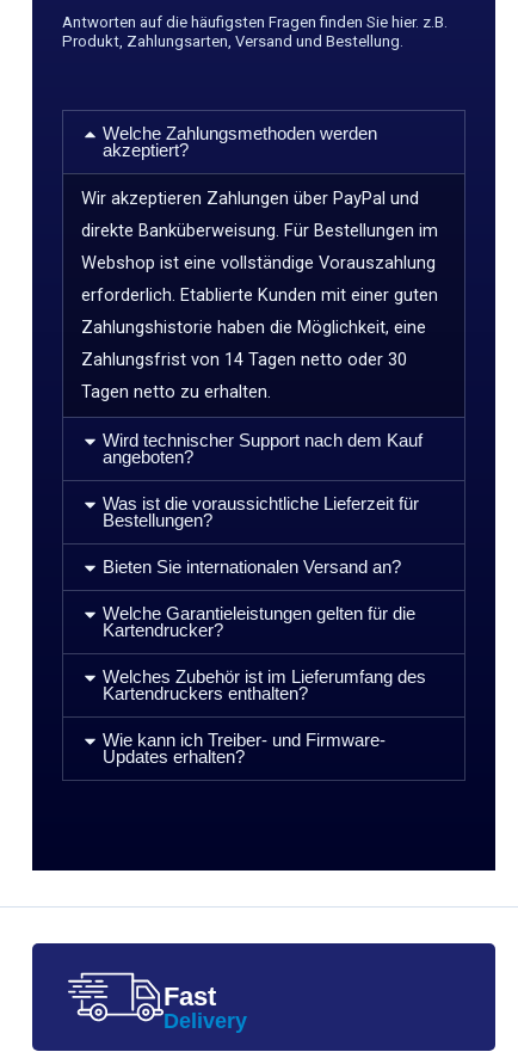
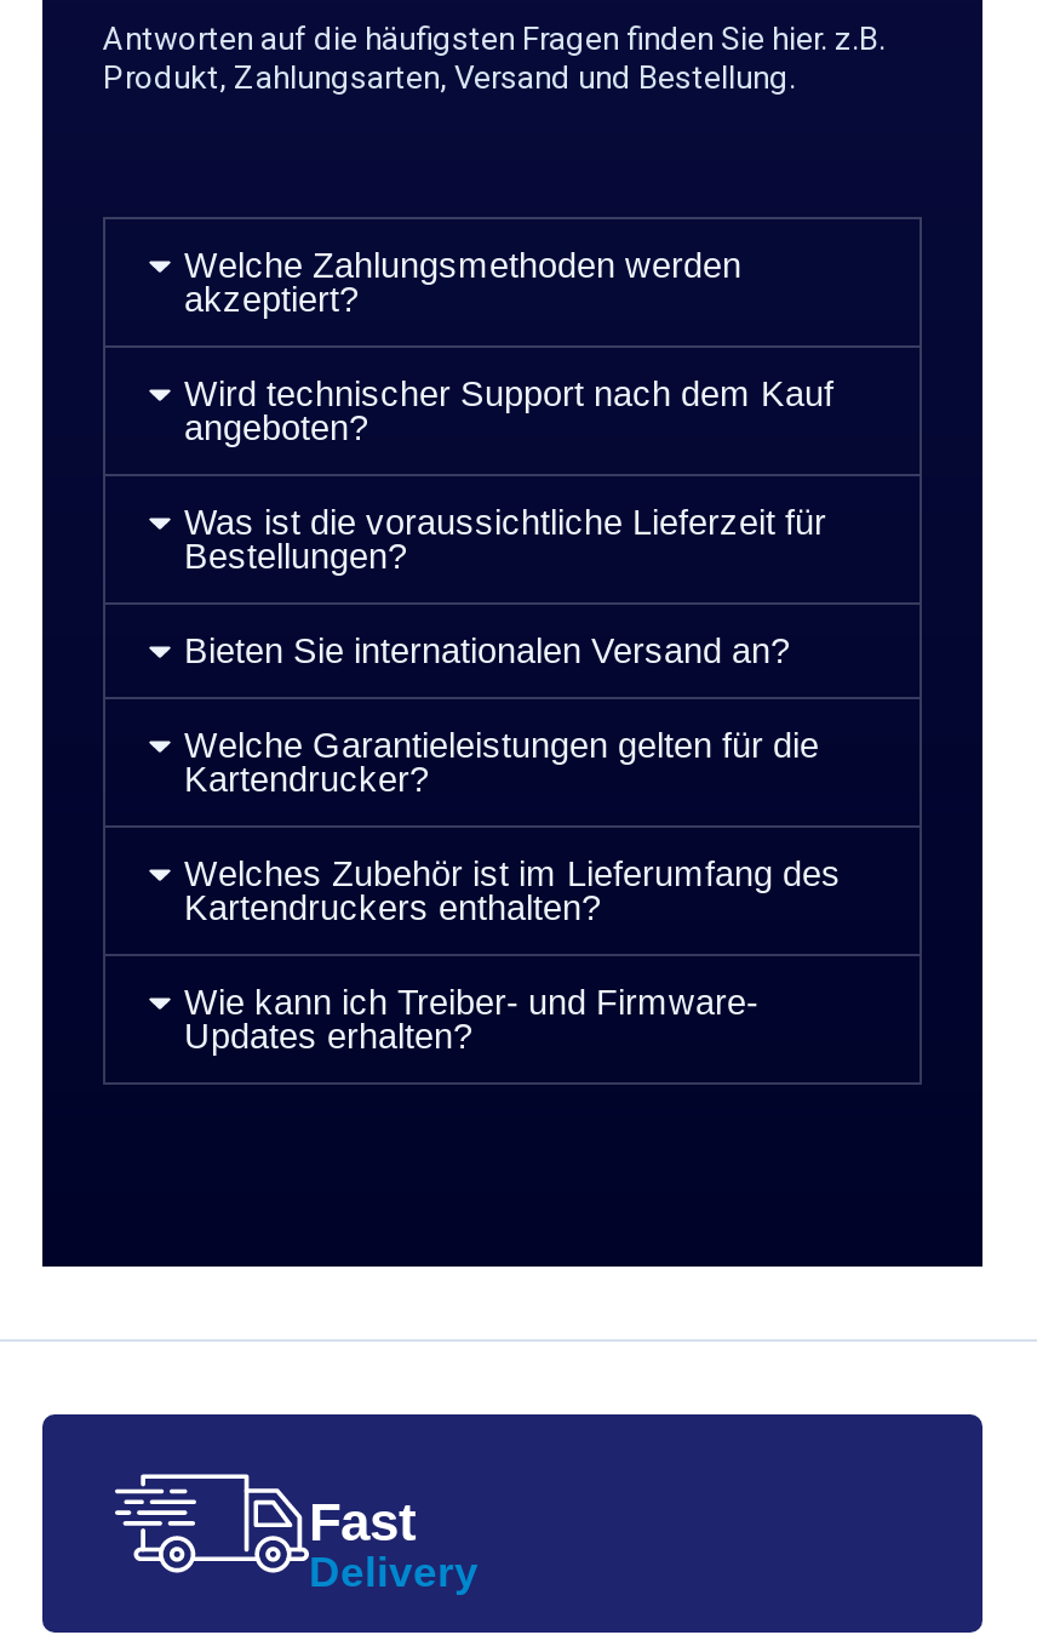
[81,187,438,402] Wir akzeptieren Zahlungen über PayPal und | direkte Banküberweisung. Für Bestellungen im | Webshop ist eine vollständige Vorauszahlung | erforderlich. Etablierte Kunden mit einer guten | Zahlungshistorie haben die Möglichkeit, eine | Zahlungsfrist von 14 Tagen netto oder 30 | Tagen netto zu erhalten. -> none

